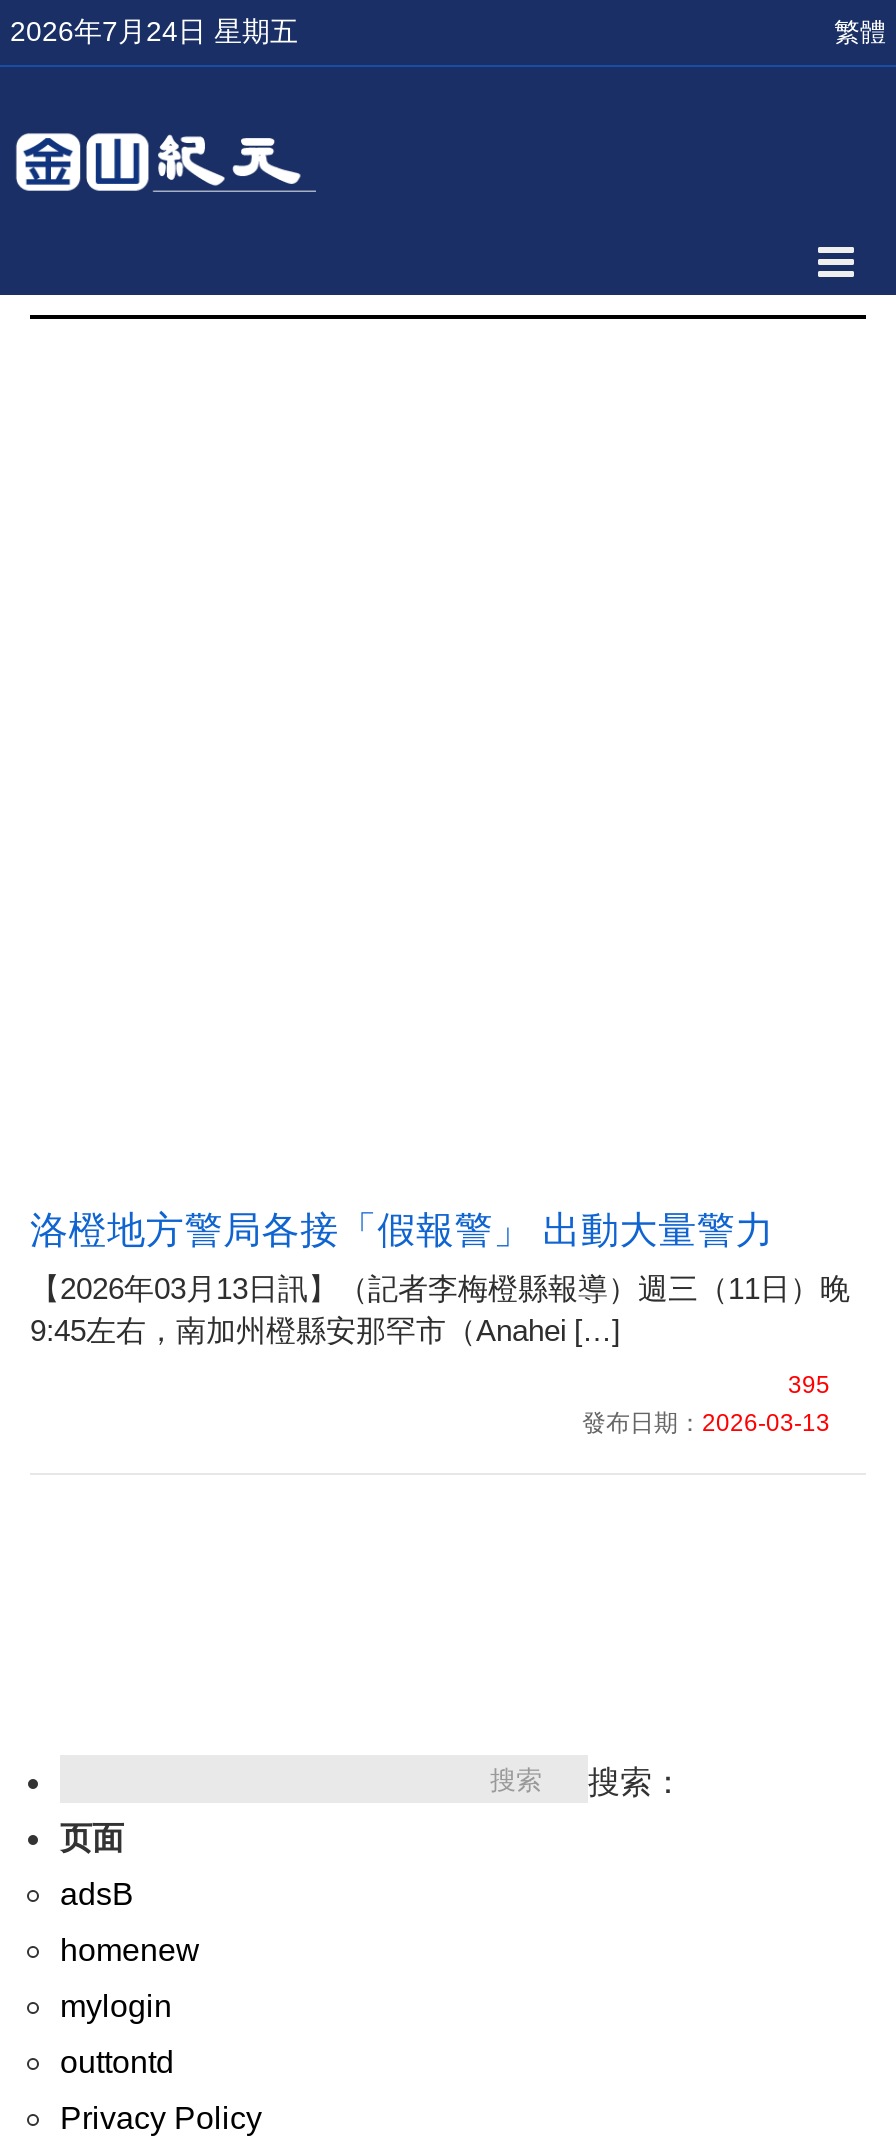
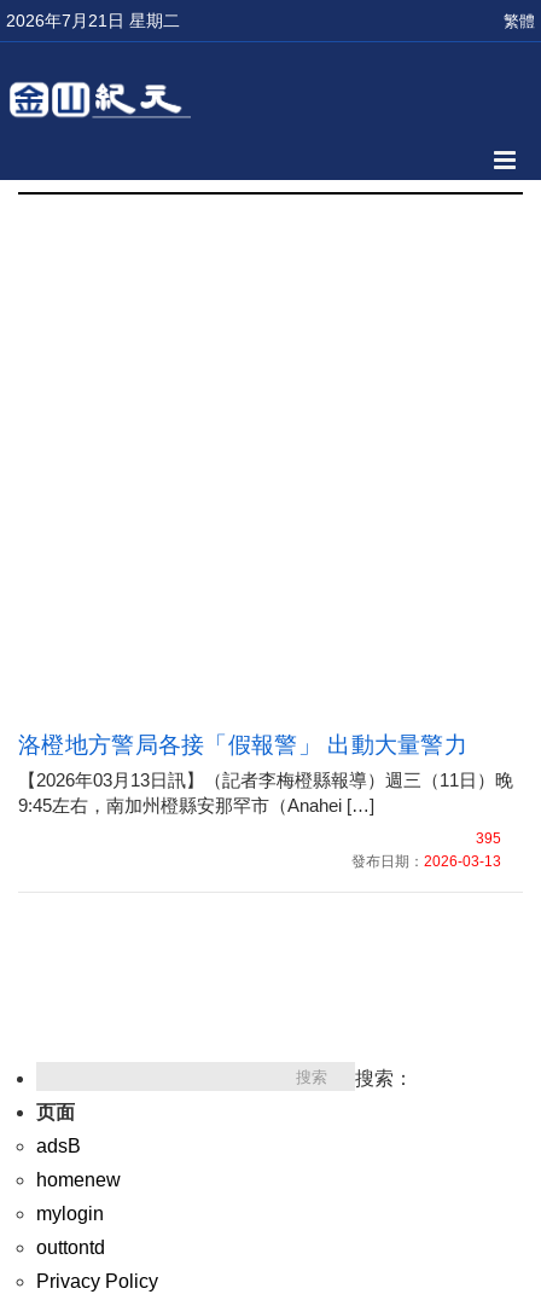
[10,15,298,47] 2026年7月24日 星期五 -> [6,11,180,30] 2026年7月21日 星期二

